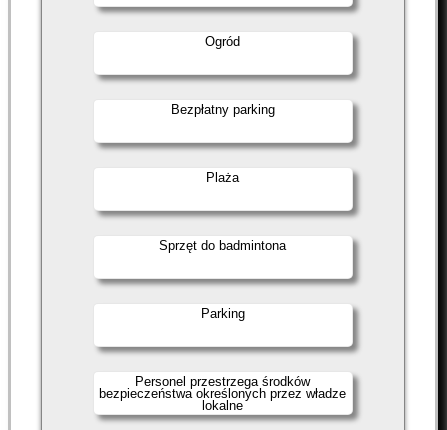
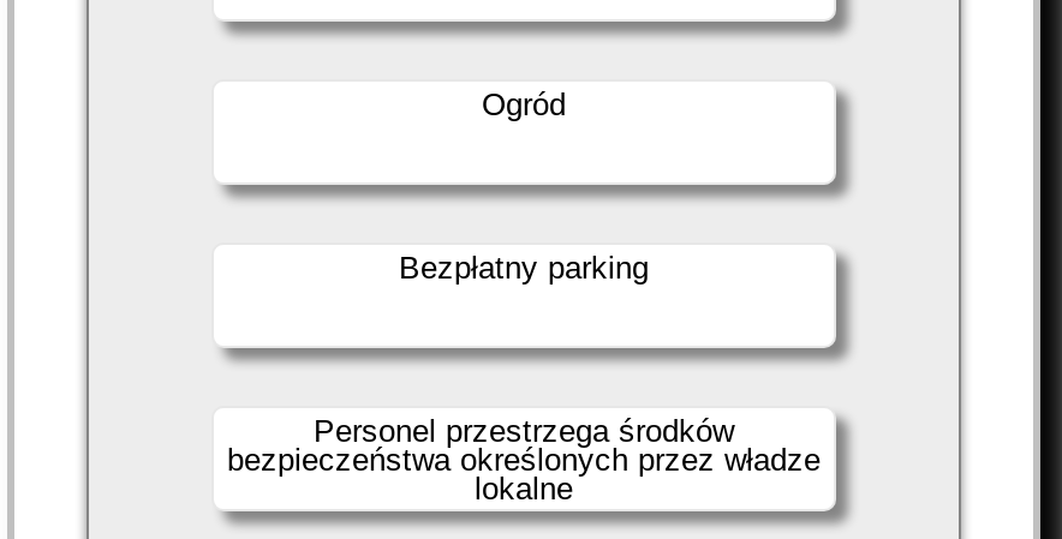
[206,170,239,185] Plaża -> none
[159,238,286,253] Sprzęt do badmintona -> none
[201,306,245,321] Parking -> none

